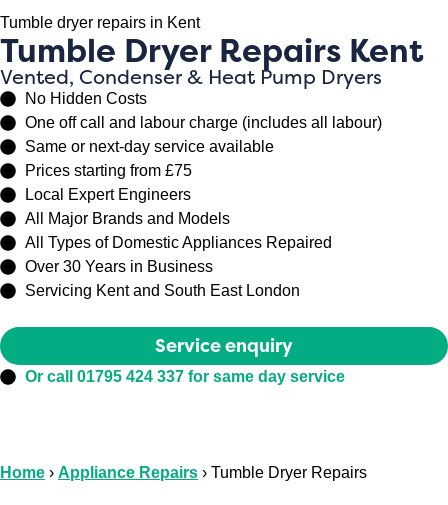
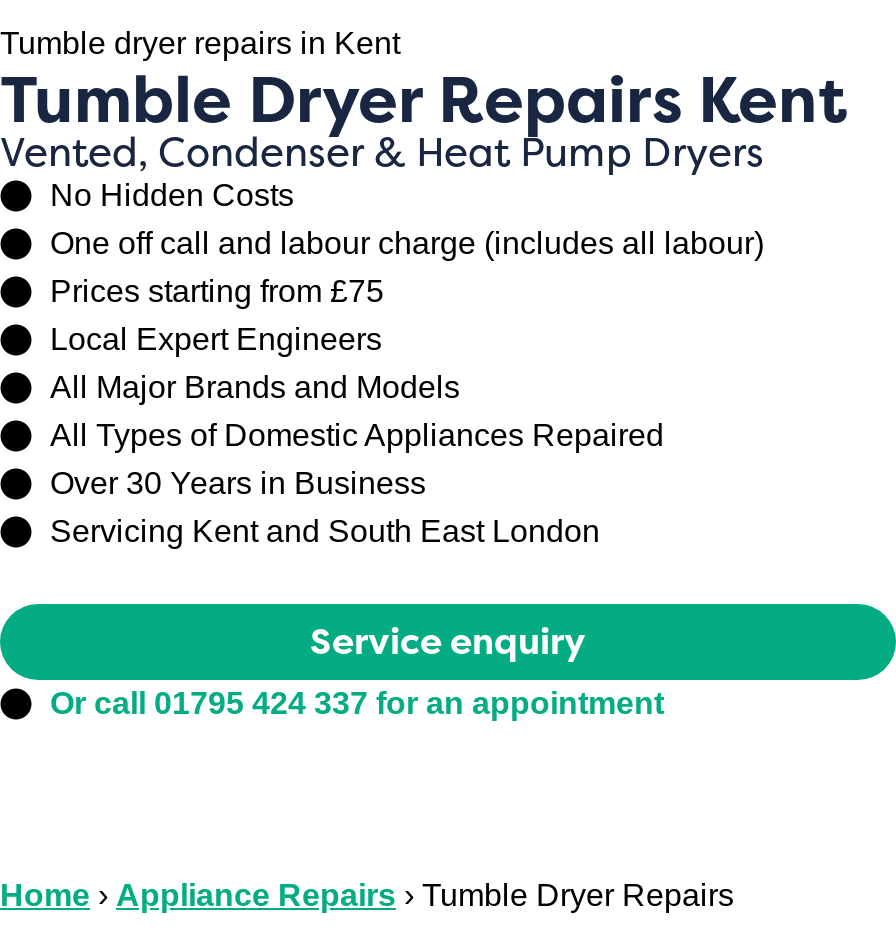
[25,138,274,155] Same or next-day service available -> none
[25,368,345,385] Or call 01795 424 337 for same day service -> [50,686,664,720] Or call 01795 424 337 for an appointment

